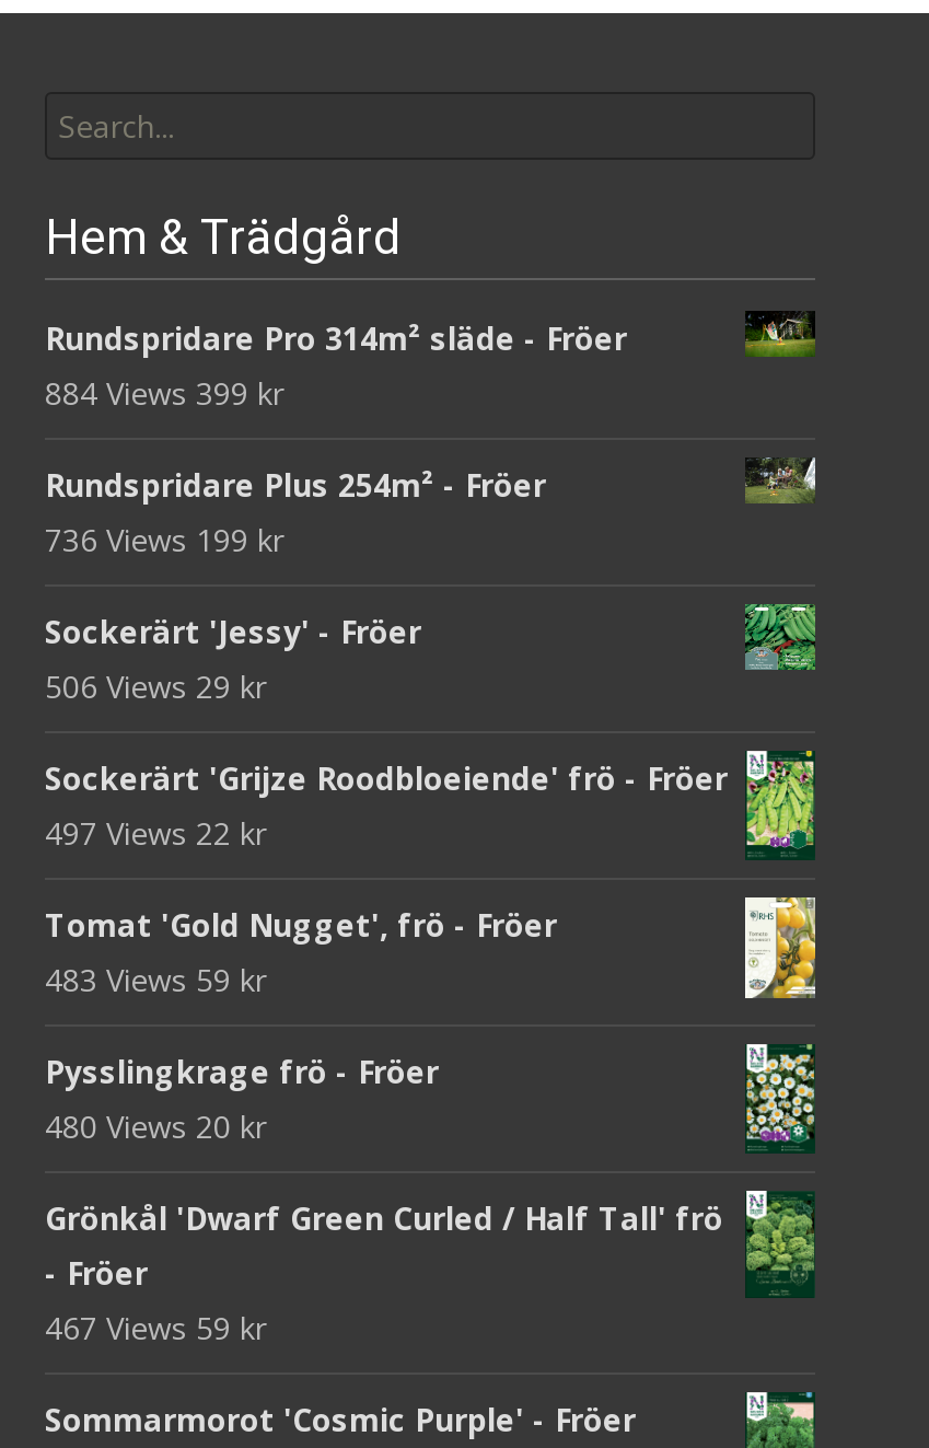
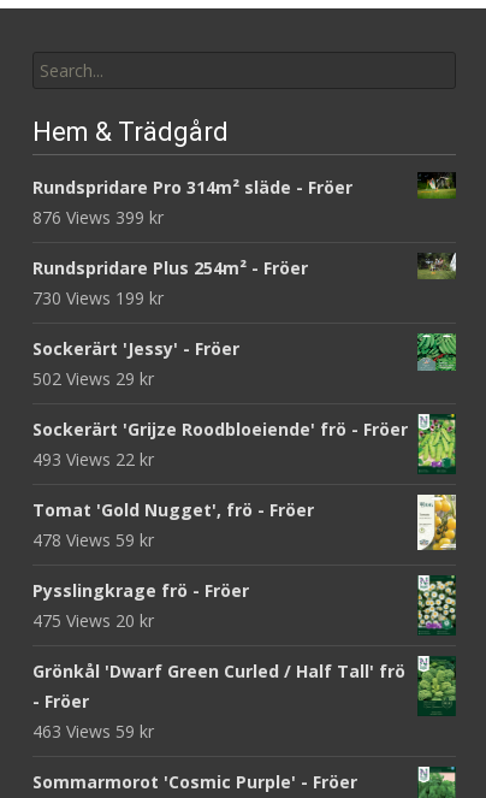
[45,372,283,414] 884 Views 399 kr -> [32,206,164,229] 876 Views 399 kr
[45,519,283,560] 736 Views 199 kr -> [32,287,164,310] 730 Views 199 kr
[45,665,266,707] 506 Views 29 kr -> [32,368,154,391] 502 Views 29 kr
[45,812,266,854] 497 Views 22 kr -> [32,448,154,471] 493 Views 22 kr
[45,959,266,1000] 483 Views 59 kr -> [32,529,154,552] 478 Views 59 kr
[45,1105,266,1147] 480 Views 20 kr -> [32,610,154,633] 475 Views 20 kr
[45,1307,266,1348] 467 Views 59 kr -> [32,720,154,743] 463 Views 59 kr

